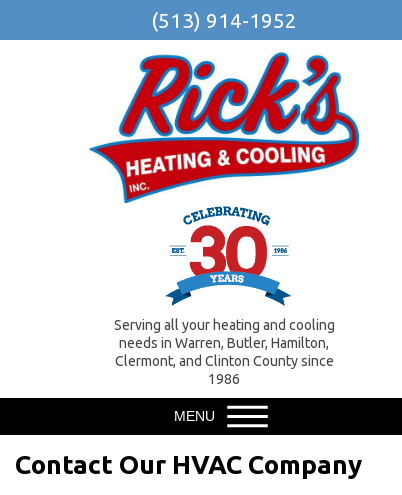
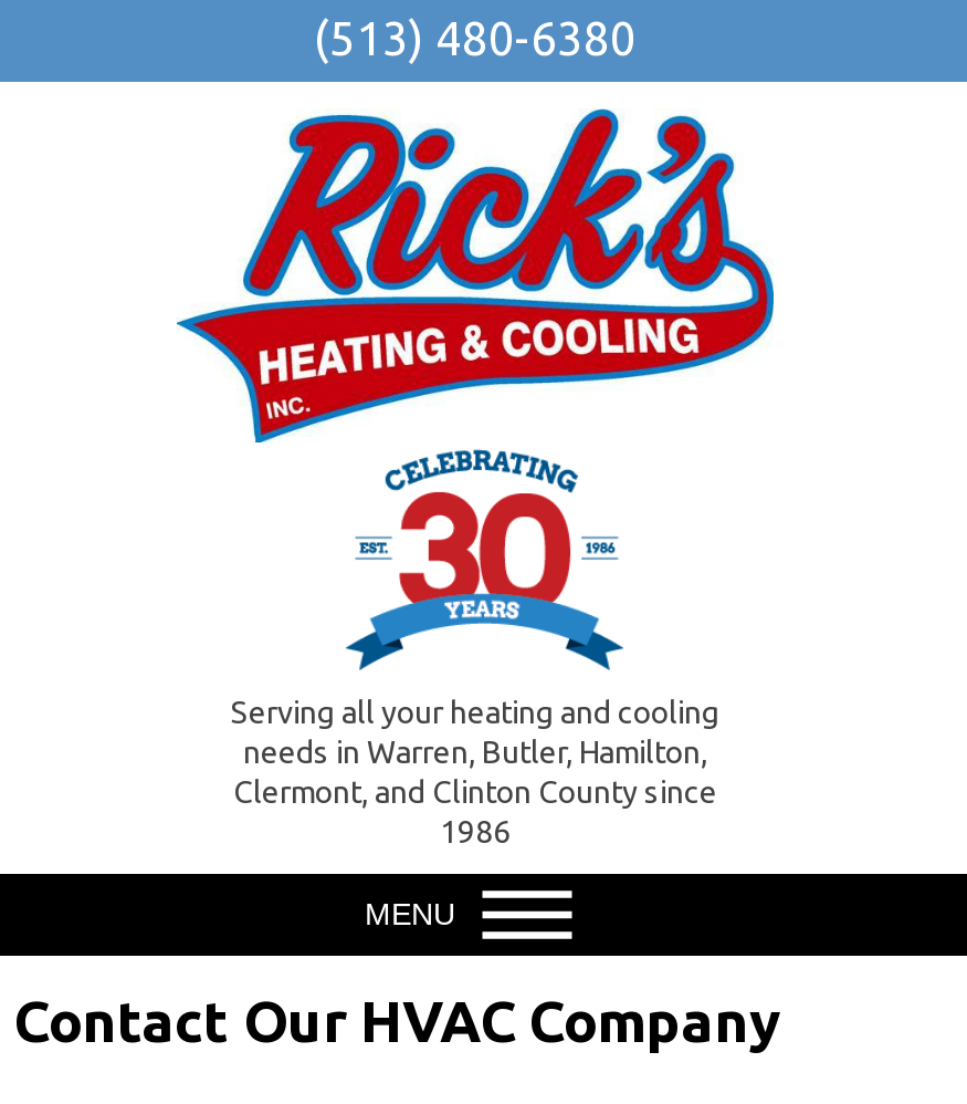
[151,8,297,32] (513) 914-1952 -> [314,11,637,64] (513) 480-6380

